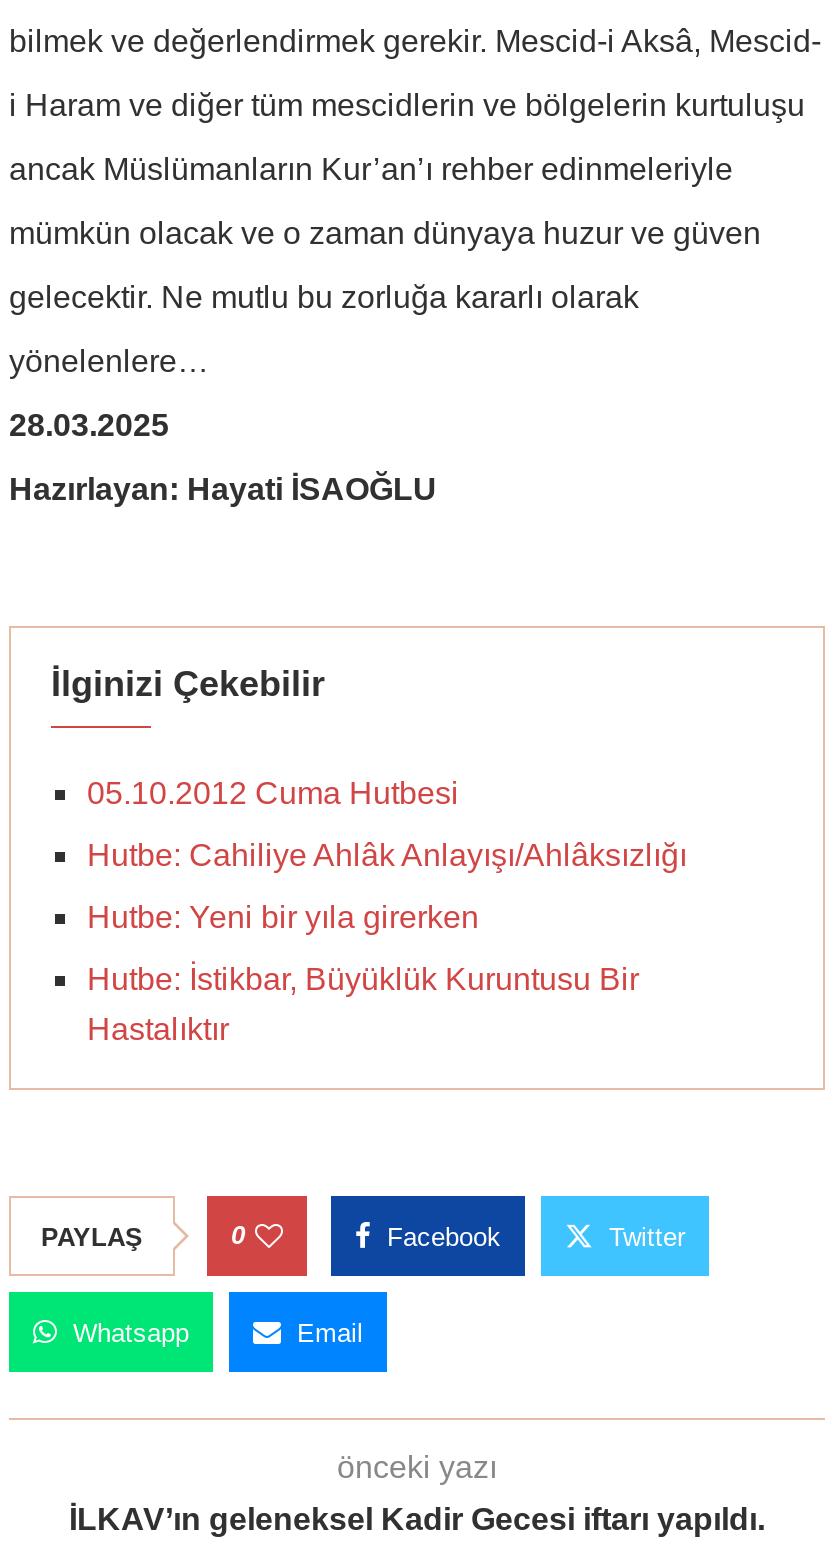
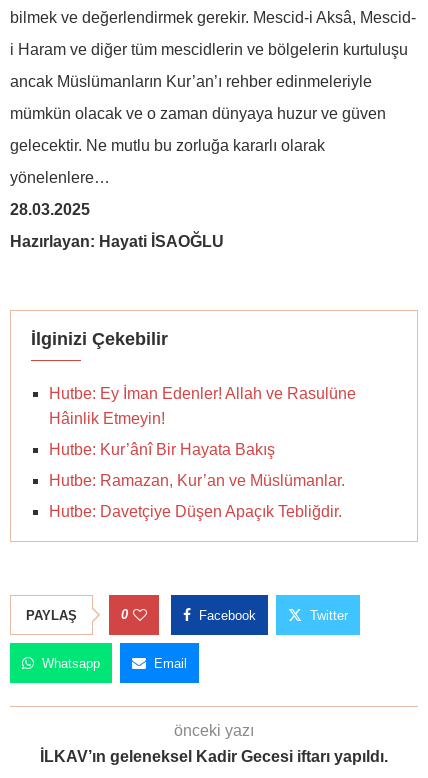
[87,776,459,810] 05.10.2012 Cuma Hutbesi -> [49,385,356,402] Hutbe: Ey İman Edenler! Allah ve Rasulüne
[87,838,687,872] Hutbe: Cahiliye Ahlâk Anlayışı/Ahlâksızlığı -> [49,410,165,427] Hâinlik Etmeyin!
[87,900,479,934] Hutbe: Yeni bir yıla girerken -> [49,441,275,458] Hutbe: Kur’ânî Bir Hayata Bakış
[87,962,639,996] Hutbe: İstikbar, Büyüklük Kuruntusu Bir -> [49,472,345,489] Hutbe: Ramazan, Kur’an ve Müslümanlar.
[87,1012,229,1046] Hastalıktır -> [49,503,342,520] Hutbe: Davetçiye Düşen Apaçık Tebliğdir.

